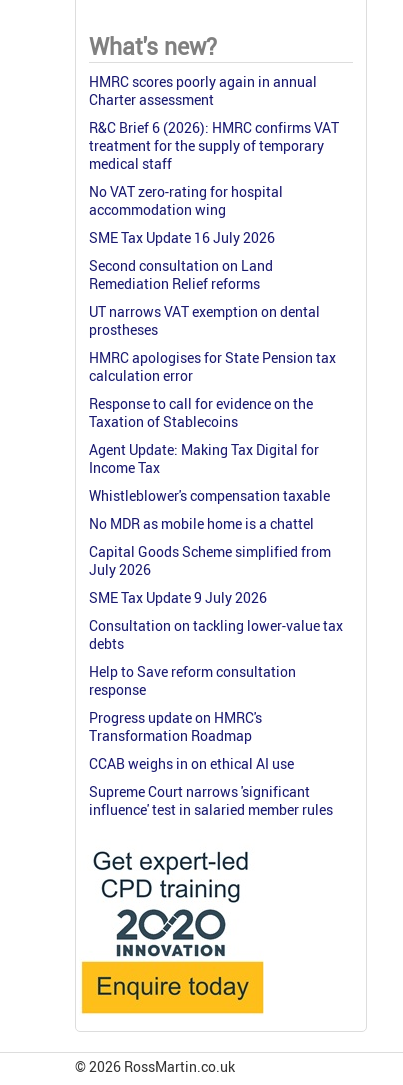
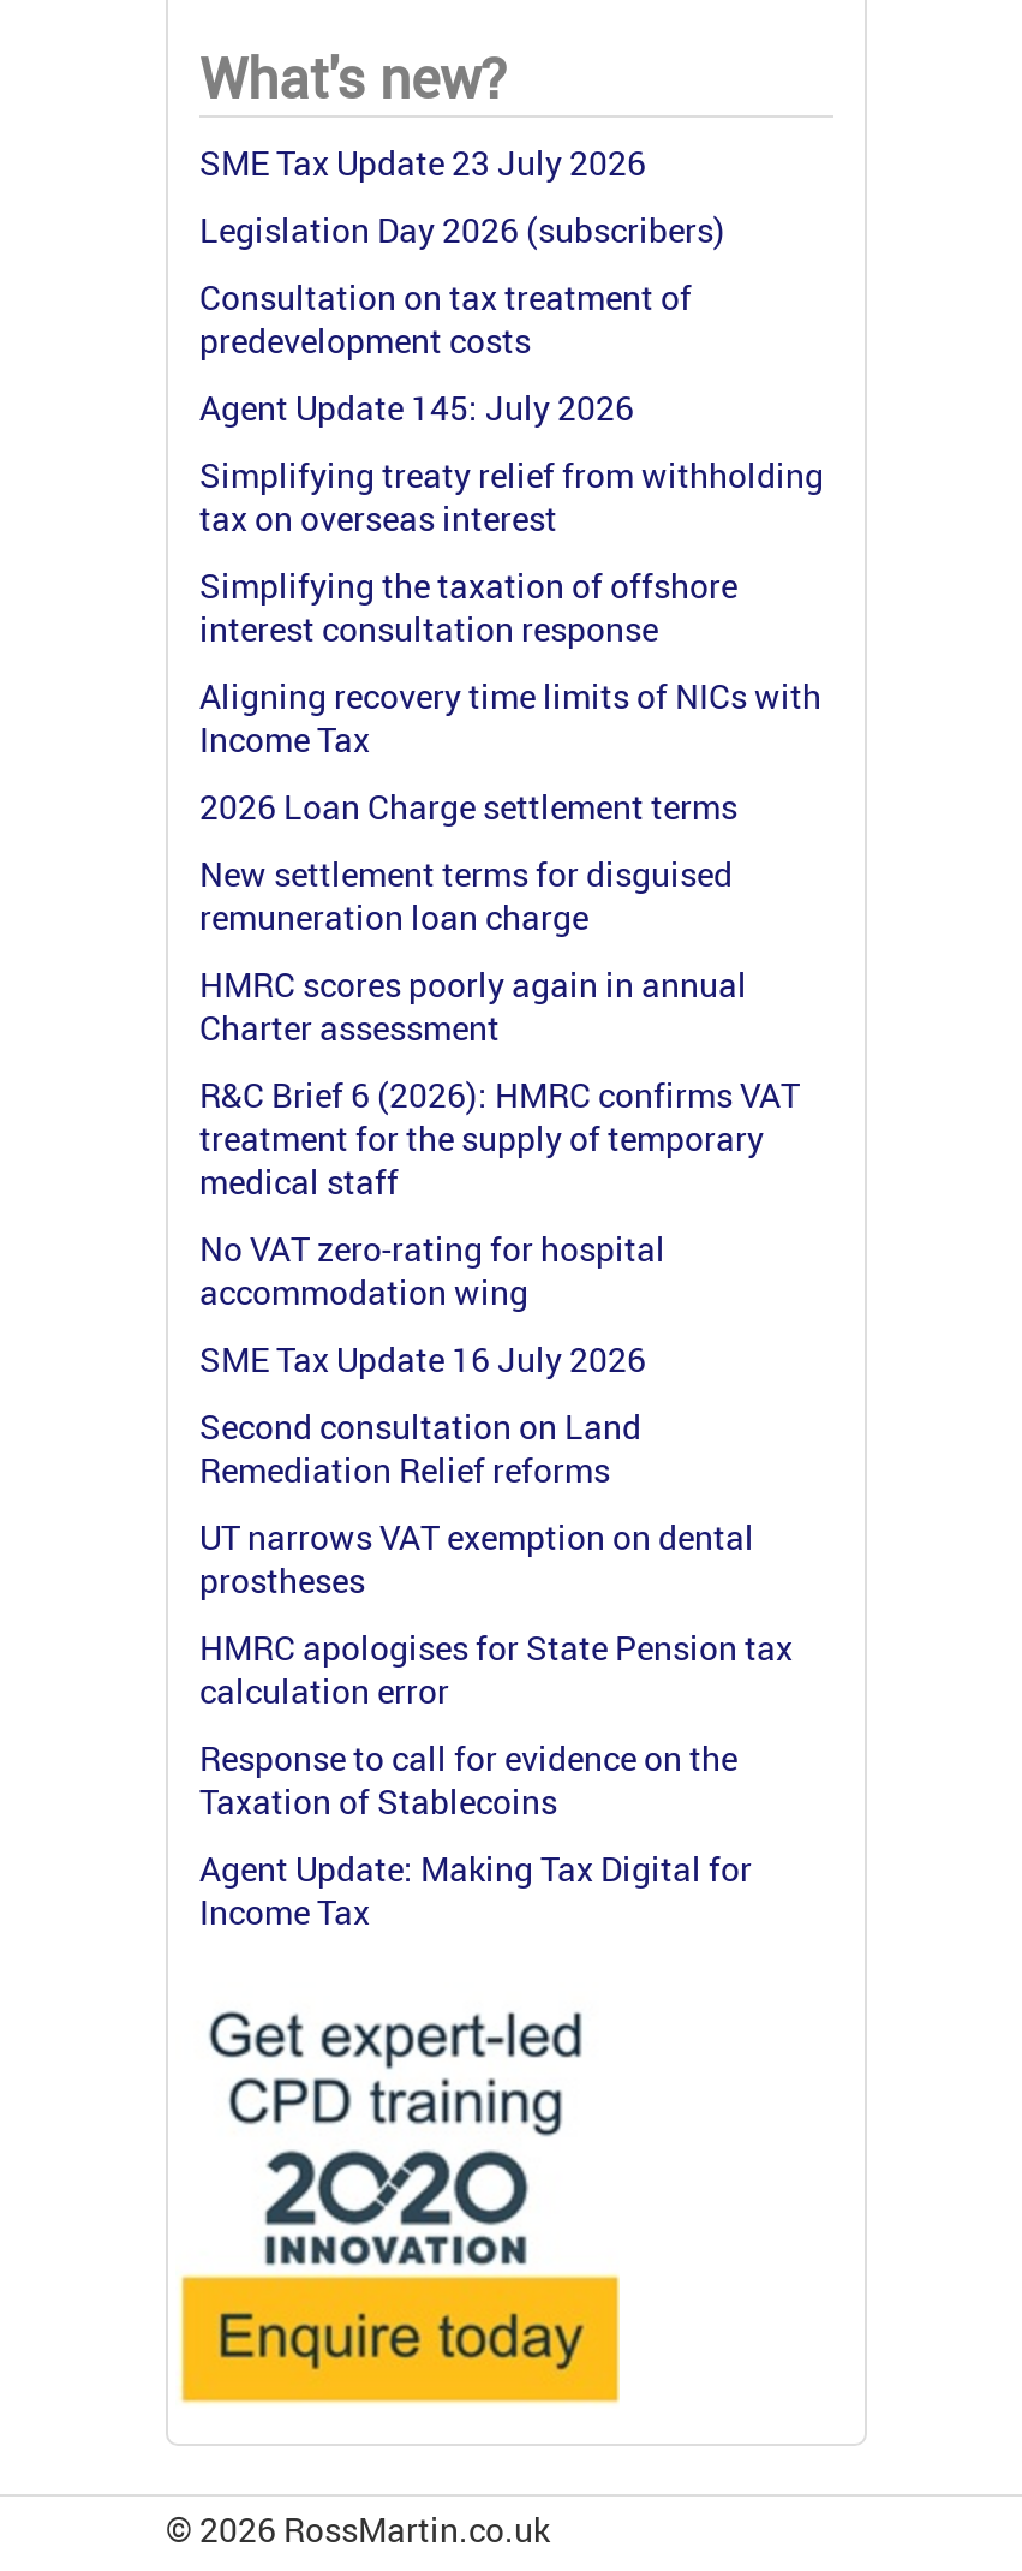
none -> [199,139,824,939] SME Tax Update 23 July 2026 | Legislation Day 2026 (subscribers) | Consultation on tax treatment of | predevelopment costs | Agent Update 145: July 2026 | Simplifying treaty relief from withholding | tax on overseas interest | Simplifying the taxation of offshore | interest consultation response | Aligning recovery time limits of NICs with | Income Tax | 2026 Loan Charge settlement terms | New settlement terms for disguised | remuneration loan charge
moved [89,72,339,477] -> [199,961,800,1934]: HMRC scores poorly again in annual | Charter assessment | R&C Brief 6 (2026): HMRC confirms VAT | ... | Agent Update: Making Tax Digital for | Income Tax
[89,486,343,819] Whistleblower's compensation taxable | No MDR as mobile home is a chattel | Capital Goods Scheme simplified from | July 2026 | SME Tax Update 9 July 2026 | Consultation on tackling lower-value tax | debts | Help to Save reform consultation | response | Progress update on HMRC's | Transformation Roadmap | CCAB weighs in on ethical AI use | Supreme Court narrows 'significant | influence' test in salaried member rules -> none

